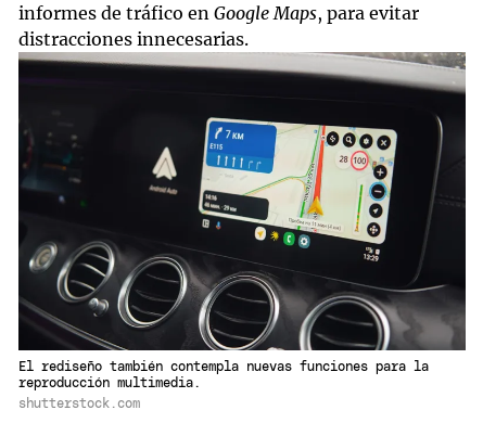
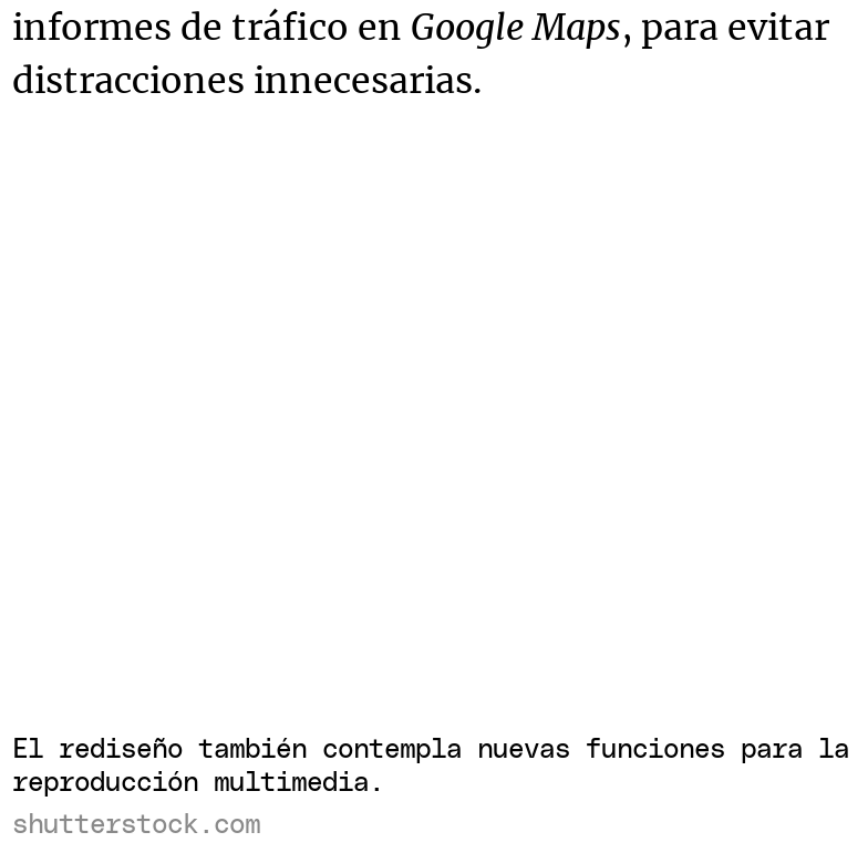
[17,51,467,351] [image] -> none

